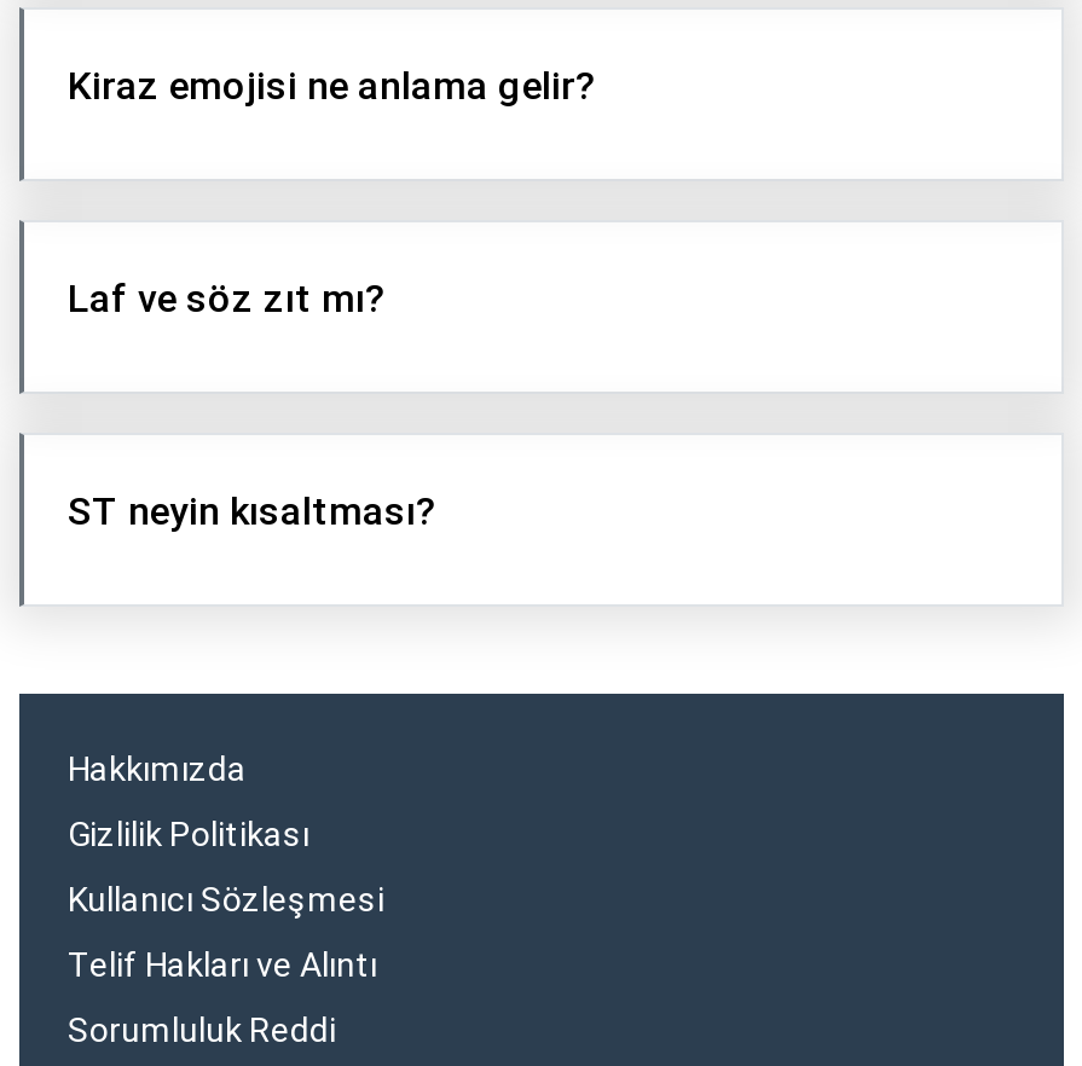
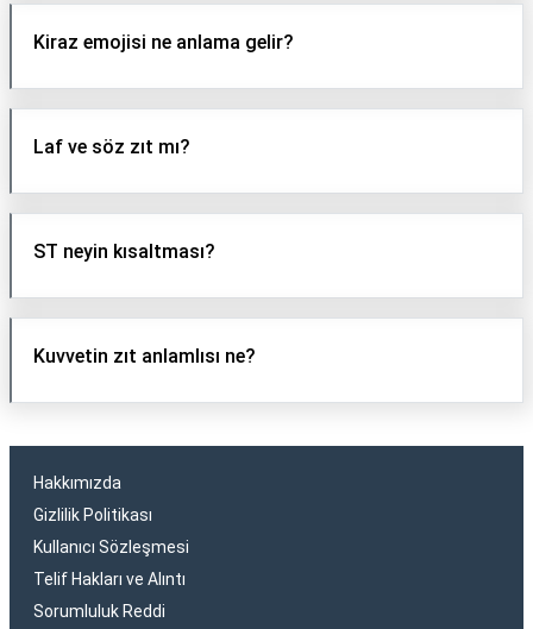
none -> [33,345,256,368] Kuvvetin zıt anlamlısı ne?

